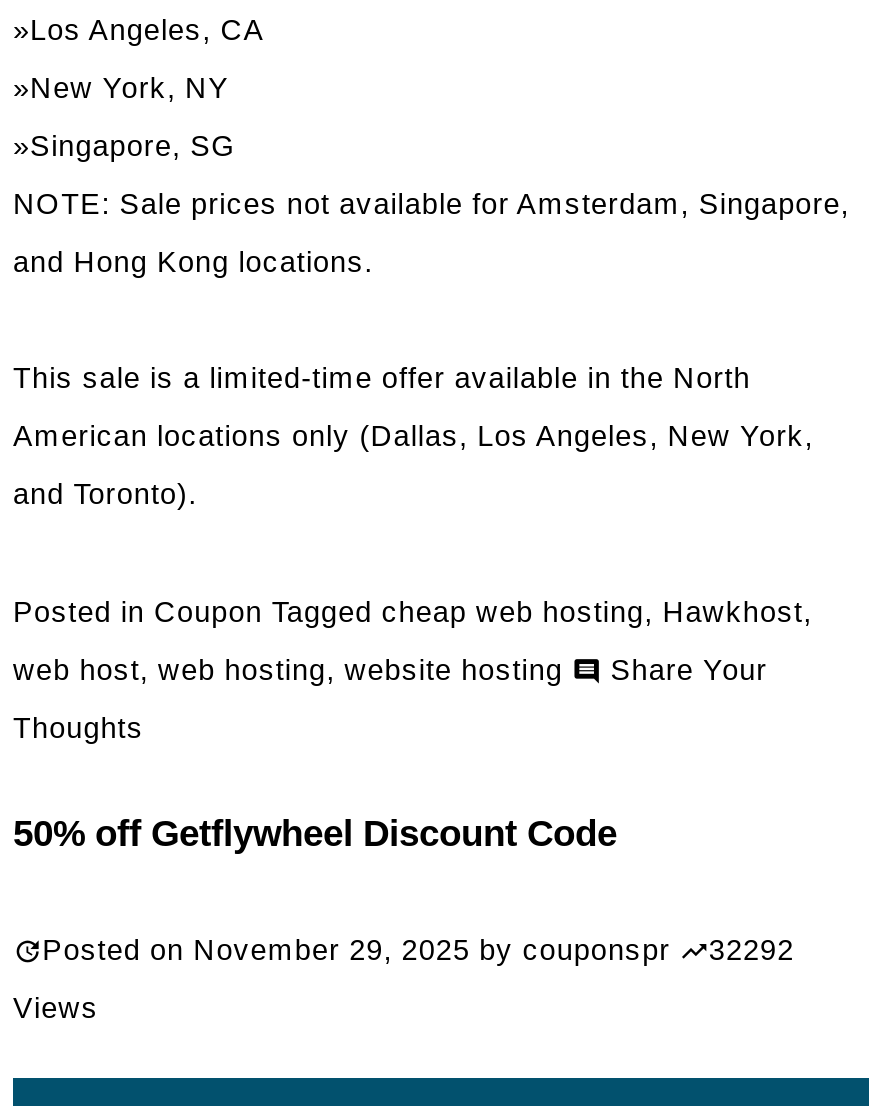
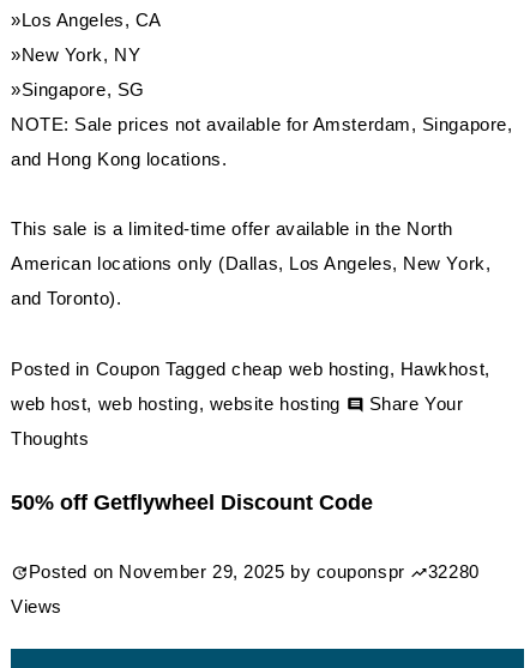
[709,934,794,966] 32292 -> [428,563,479,582] 32280

